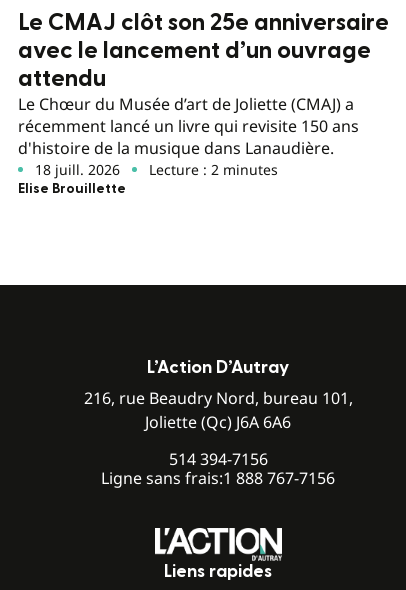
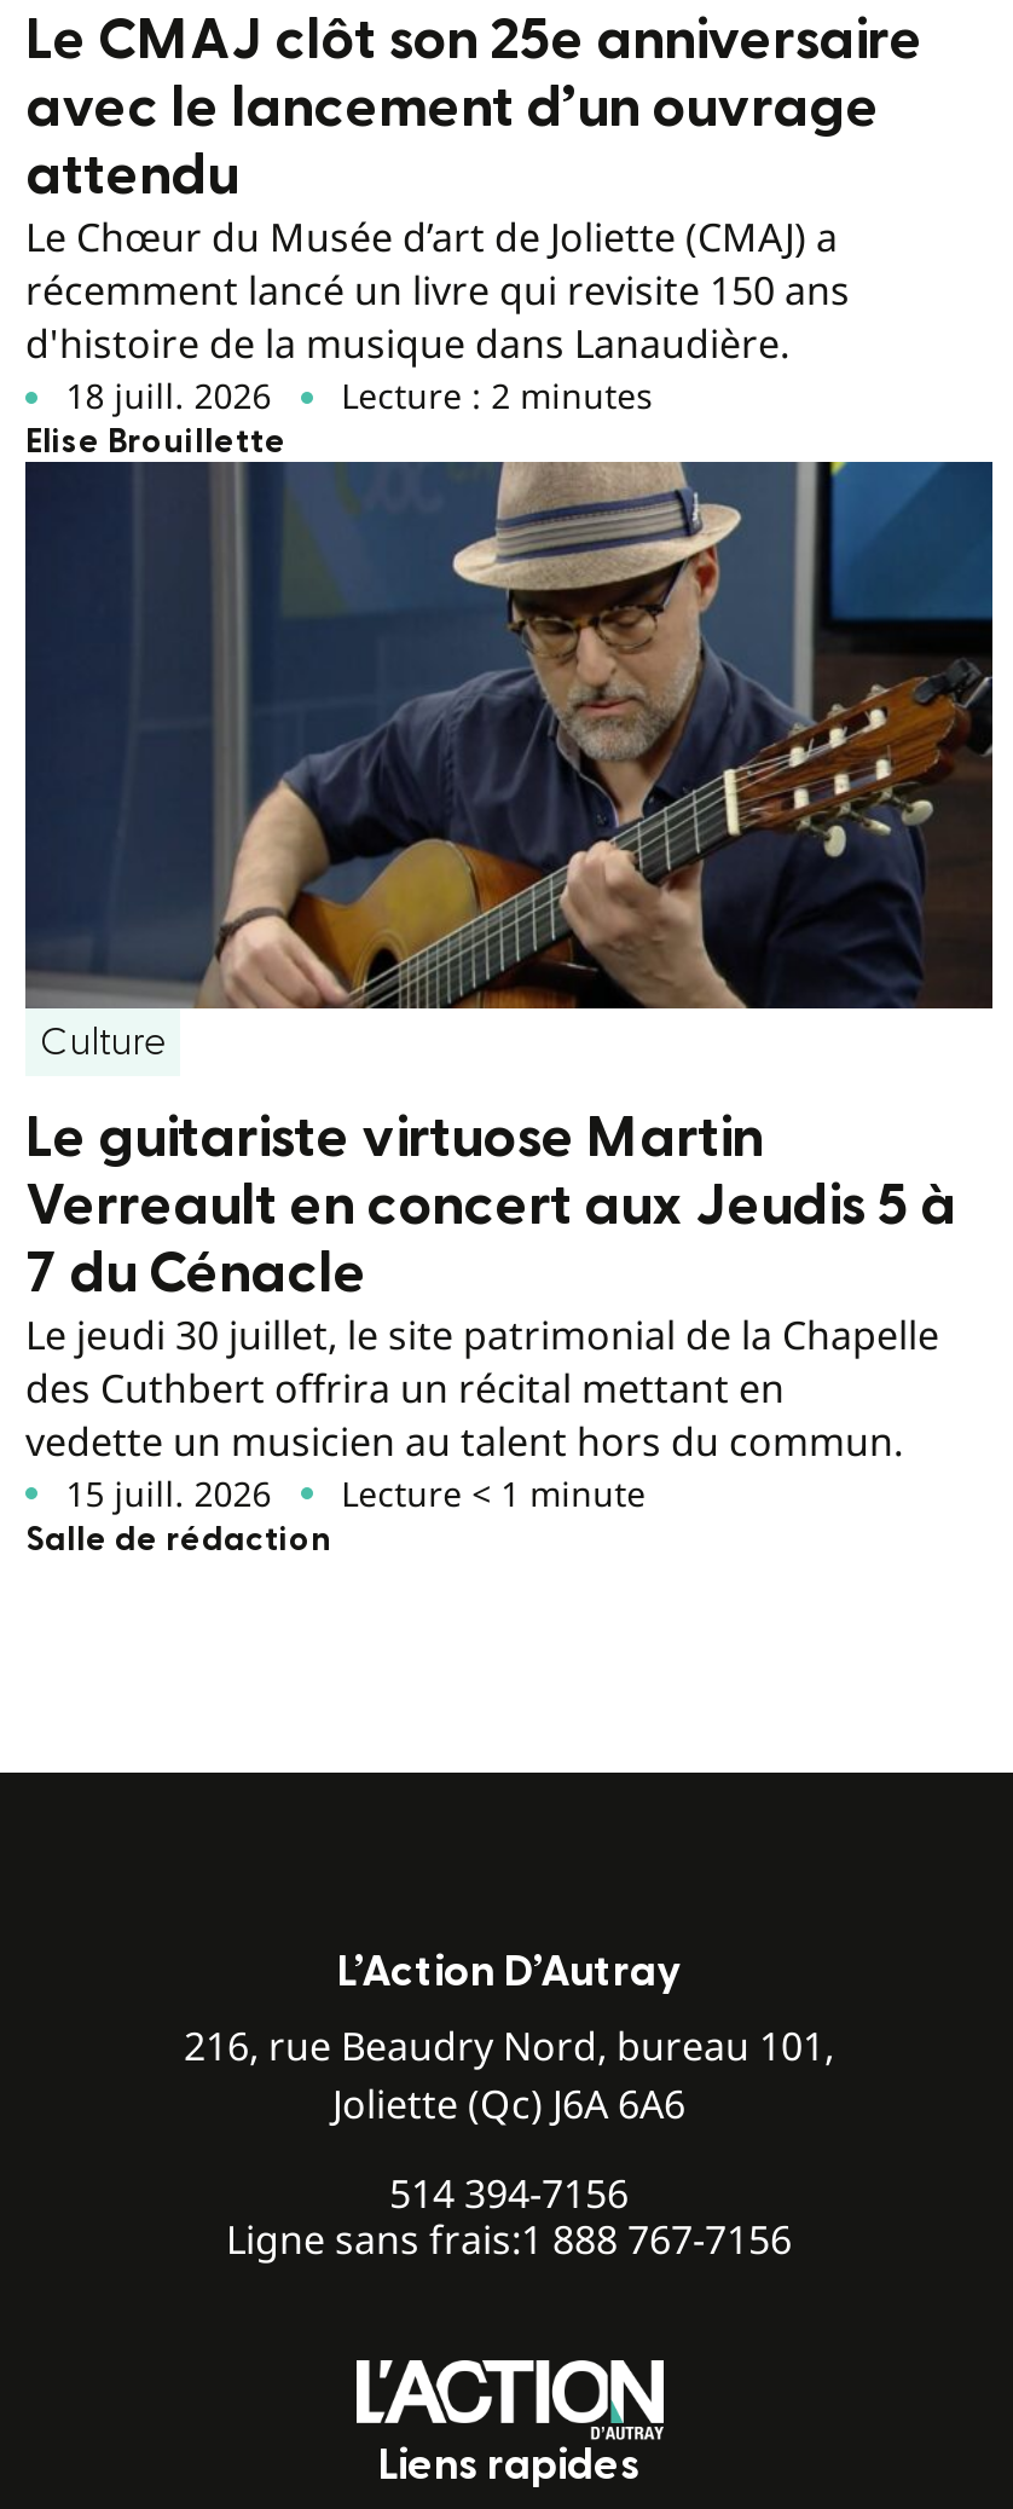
none -> [23,458,995,1556] [image] | Culture | Le guitariste virtuose Martin | Verreault en concert aux Jeudis 5 à | 7 du Cénacle | Le jeudi 30 juillet, le site patrimonial de la Chapelle | des Cuthbert offrira un récital mettant en | vedette un musicien au talent hors du commun. | 15 juill. 2026 | Lecture < 1 minute | Salle de rédaction

